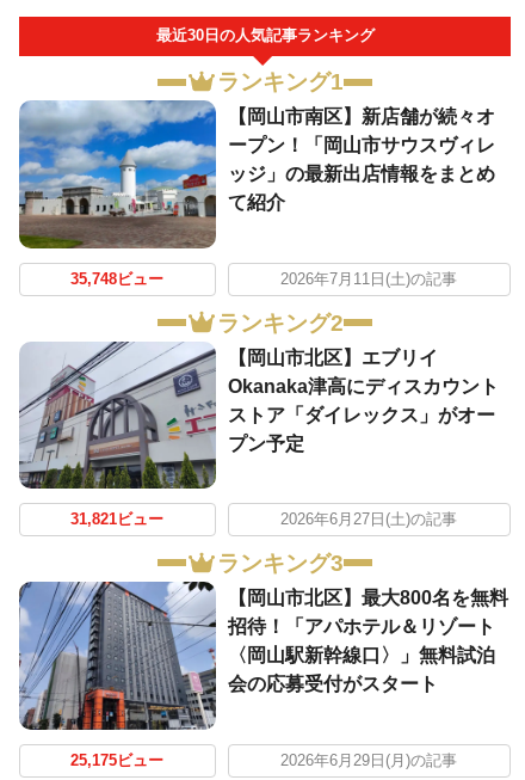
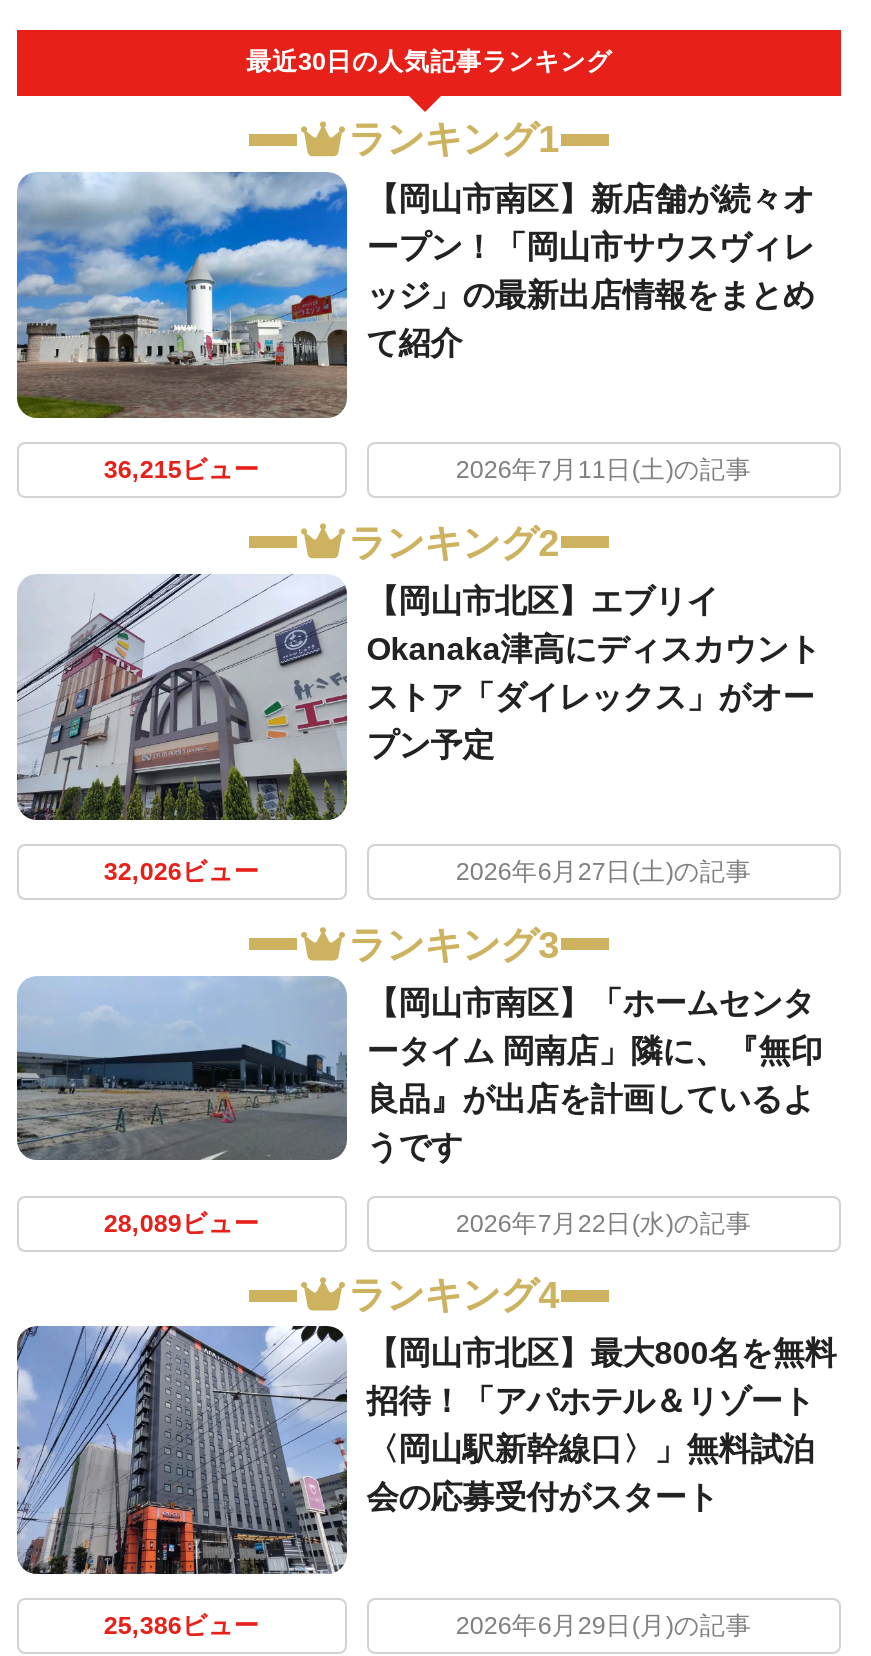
[71,271,164,288] 35,748ビュー -> [104,456,260,484] 36,215ビュー
[71,512,164,528] 31,821ビュー -> [104,858,260,886] 32,026ビュー
none -> [15,976,823,1316] [image] | 【岡山市南区】「ホームセンタ | ータイム 岡南店」隣に、『無印 | 良品』が出店を計画しているよ | うです | 28,089ビュー | 2026年7月22日(水)の記事 | ランキング4
[71,752,164,769] 25,175ビュー -> [104,1611,260,1639] 25,386ビュー

